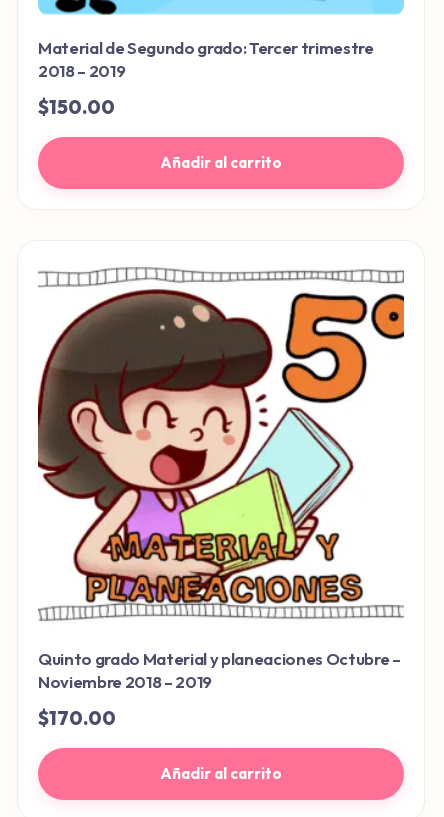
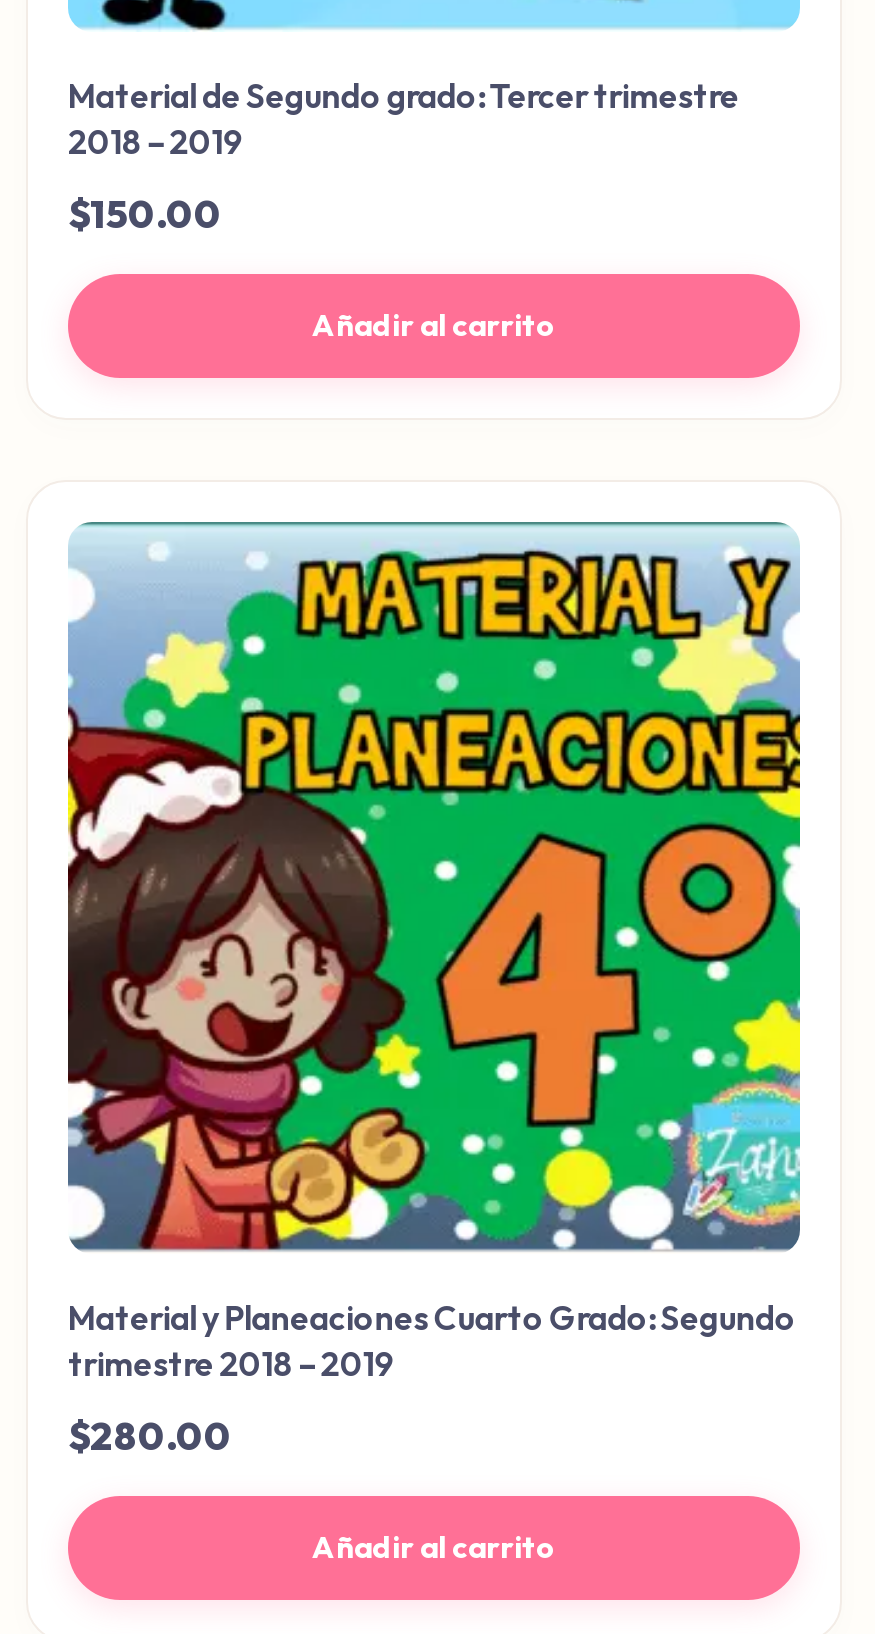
[37,261,405,692] [image] | Quinto grado Material y planeaciones Octubre – | Noviembre 2018 – 2019 -> [66,520,802,1383] [image] | Material y Planeaciones Cuarto Grado: Segundo | trimestre 2018 – 2019
[38,706,116,730] $170.00 -> [68,1411,232,1459] $280.00

